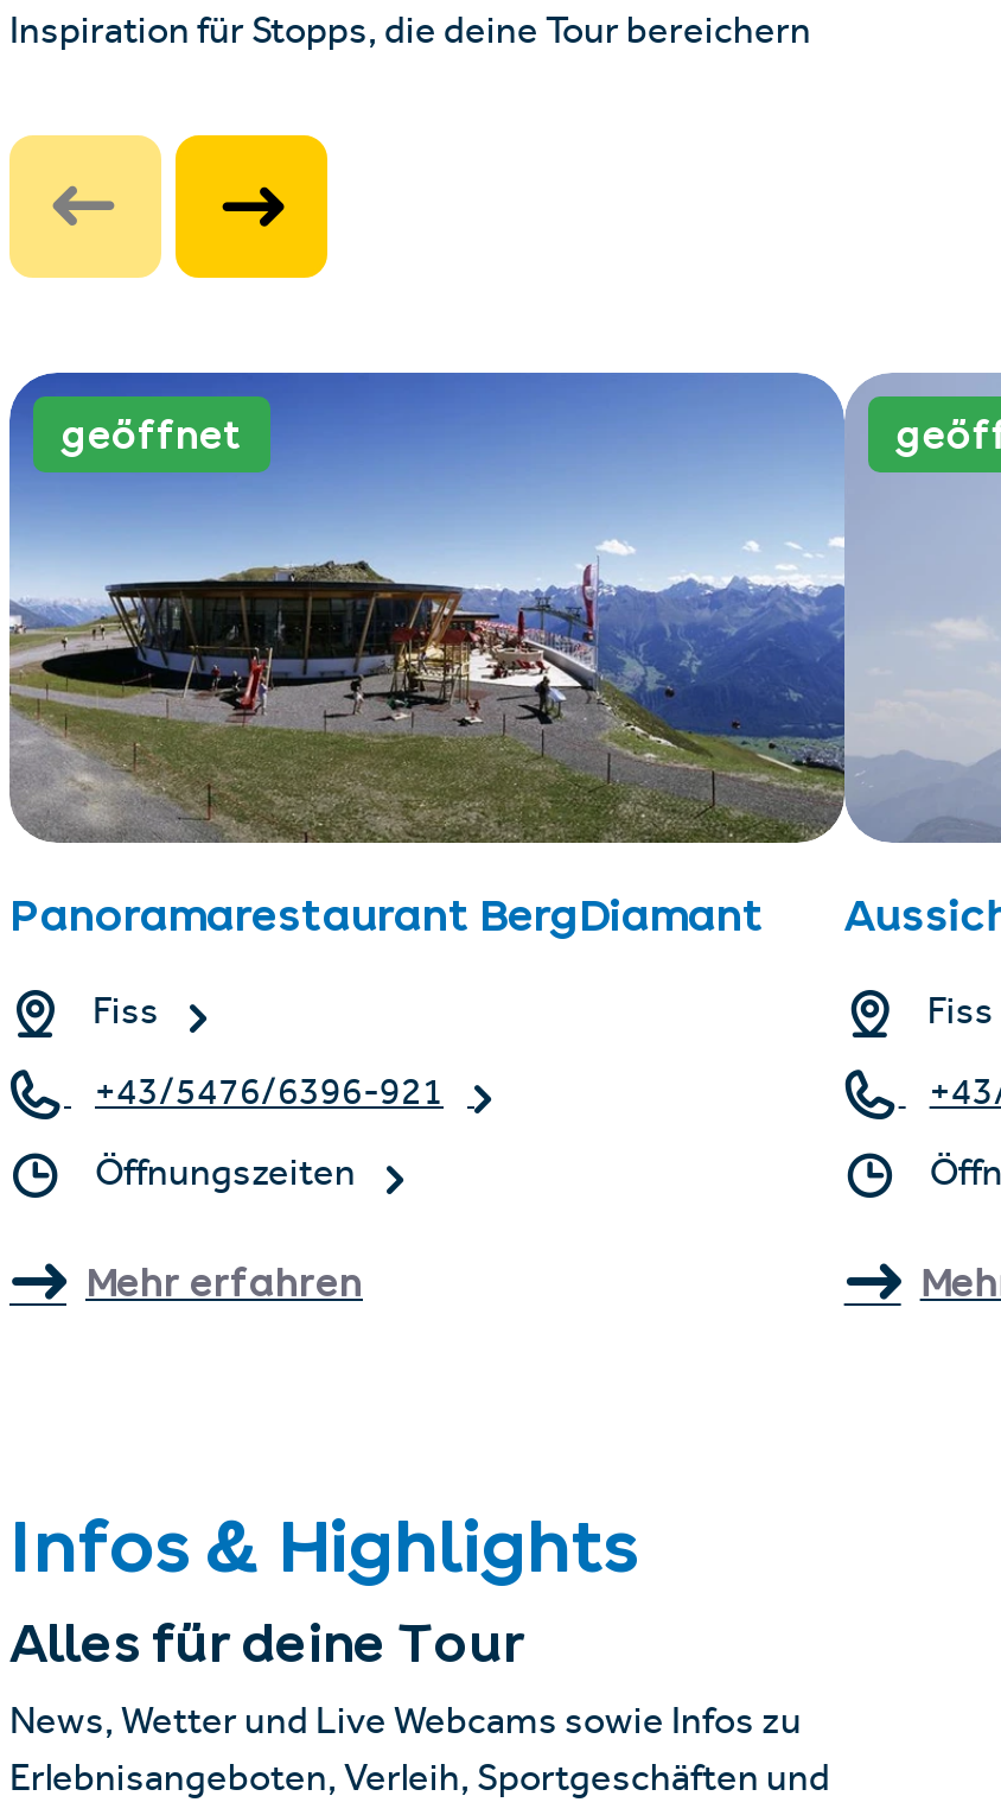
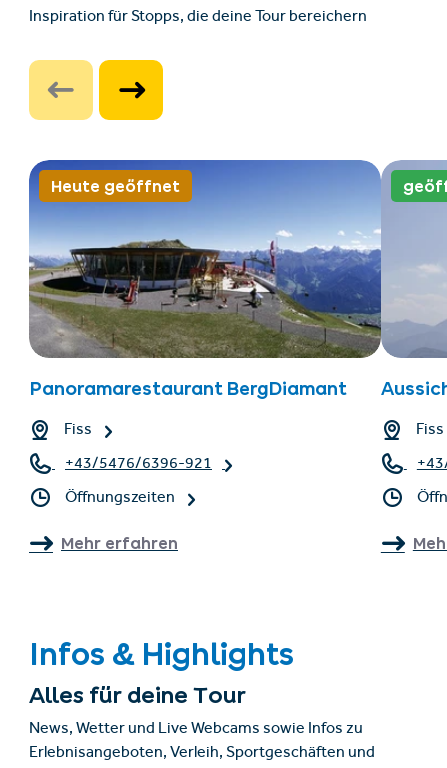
[62,421,242,449] geöffnet -> [51,180,180,192] Heute geöffnet

